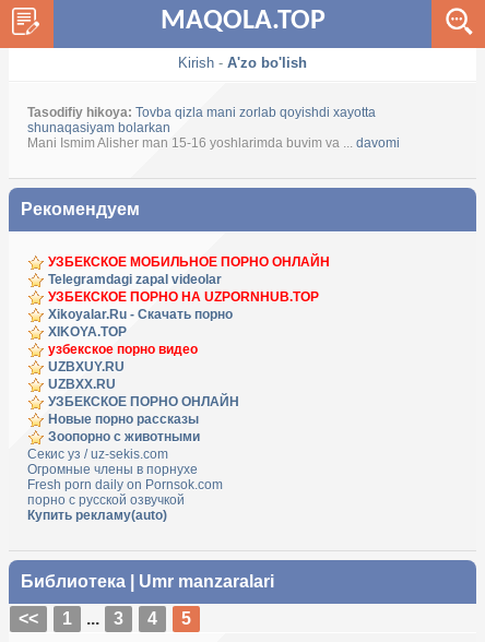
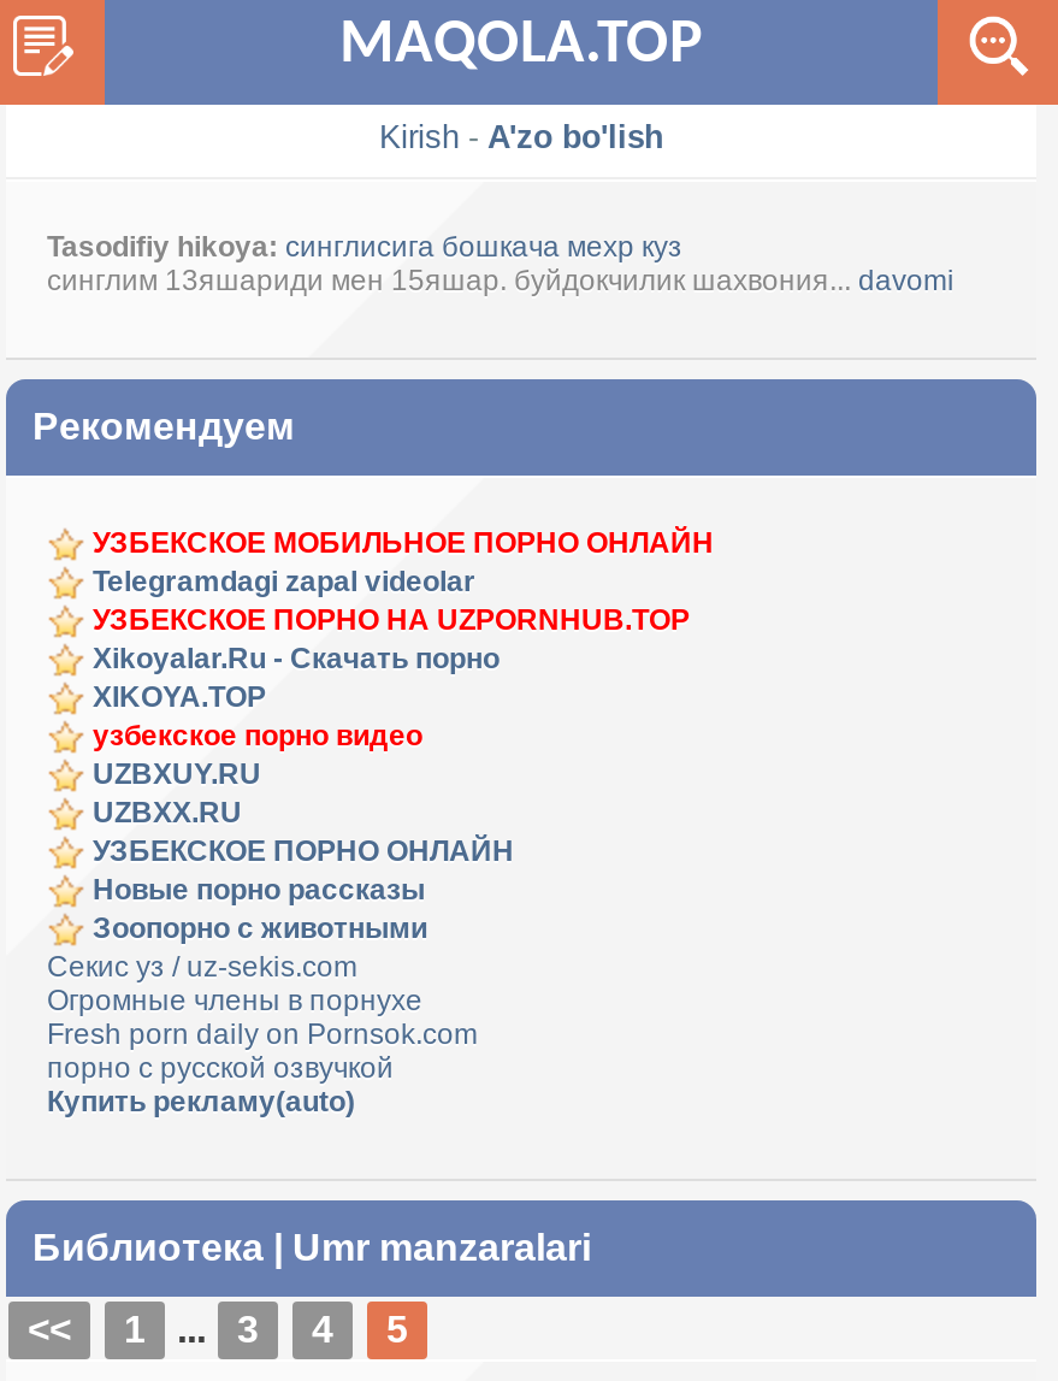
[27,105,400,151] Tasodifiy hikoya: Tovba qizla mani zorlab qoyishdi xayotta | shunaqasiyam bolarkan | Mani Ismim Alisher man 15-16 yoshlarimda buvim va ... davomi -> [47,230,954,297] Tasodifiy hikoya: синглисига бошкача мехр куз | синглим 13яшариди мен 15яшар. буйдокчилик шахвония... davomi

